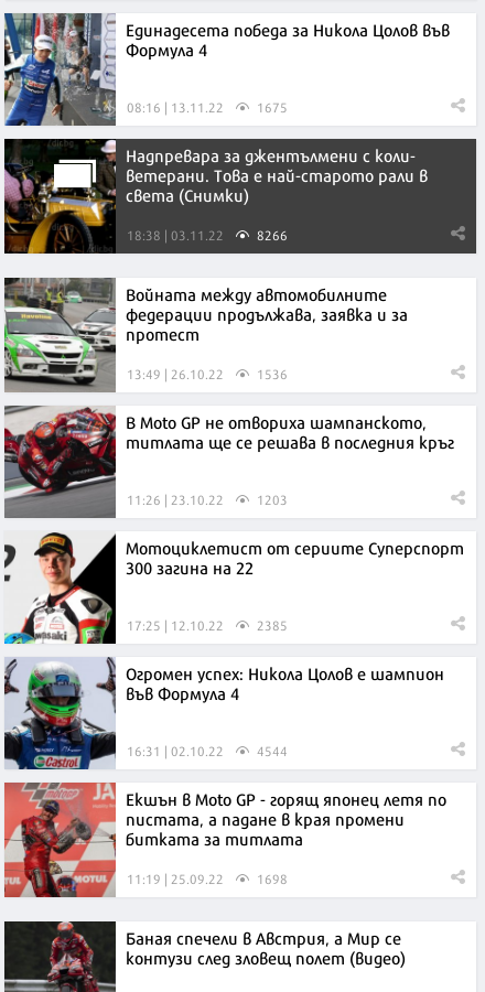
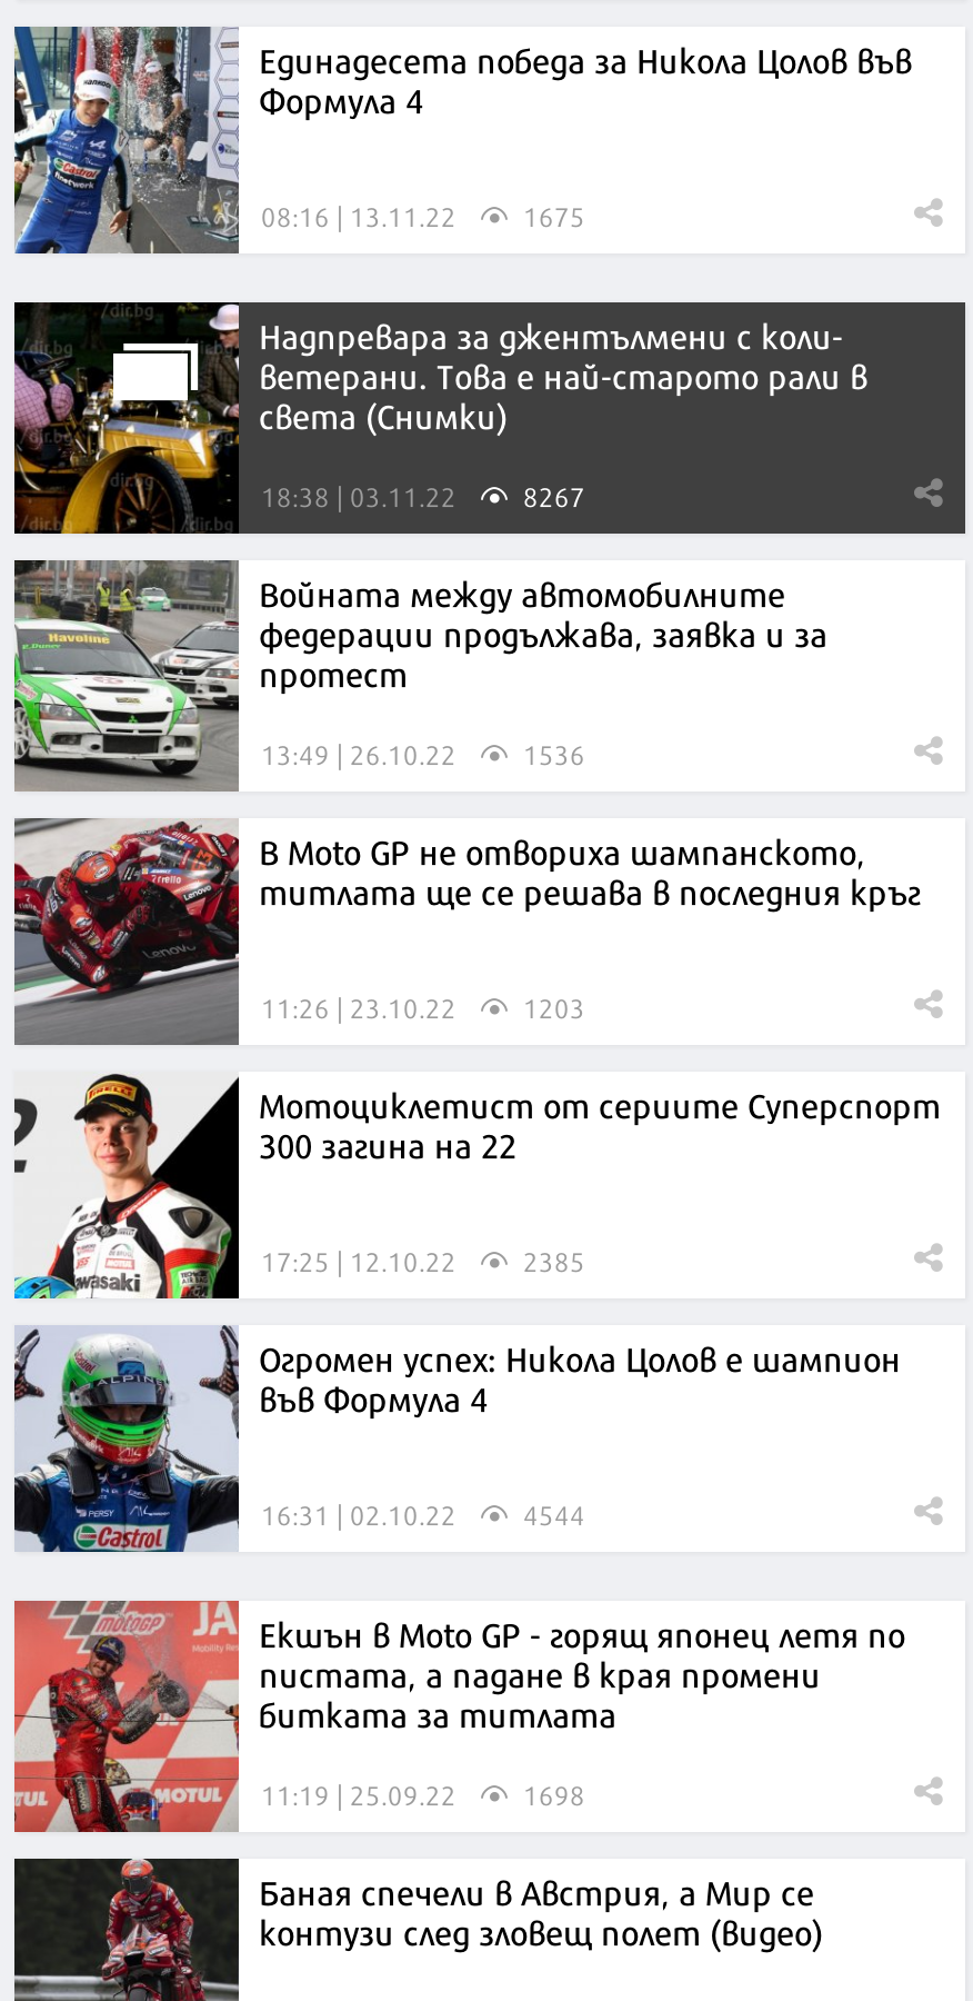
[257,225,288,245] 8266 -> [523,476,585,516] 8267

